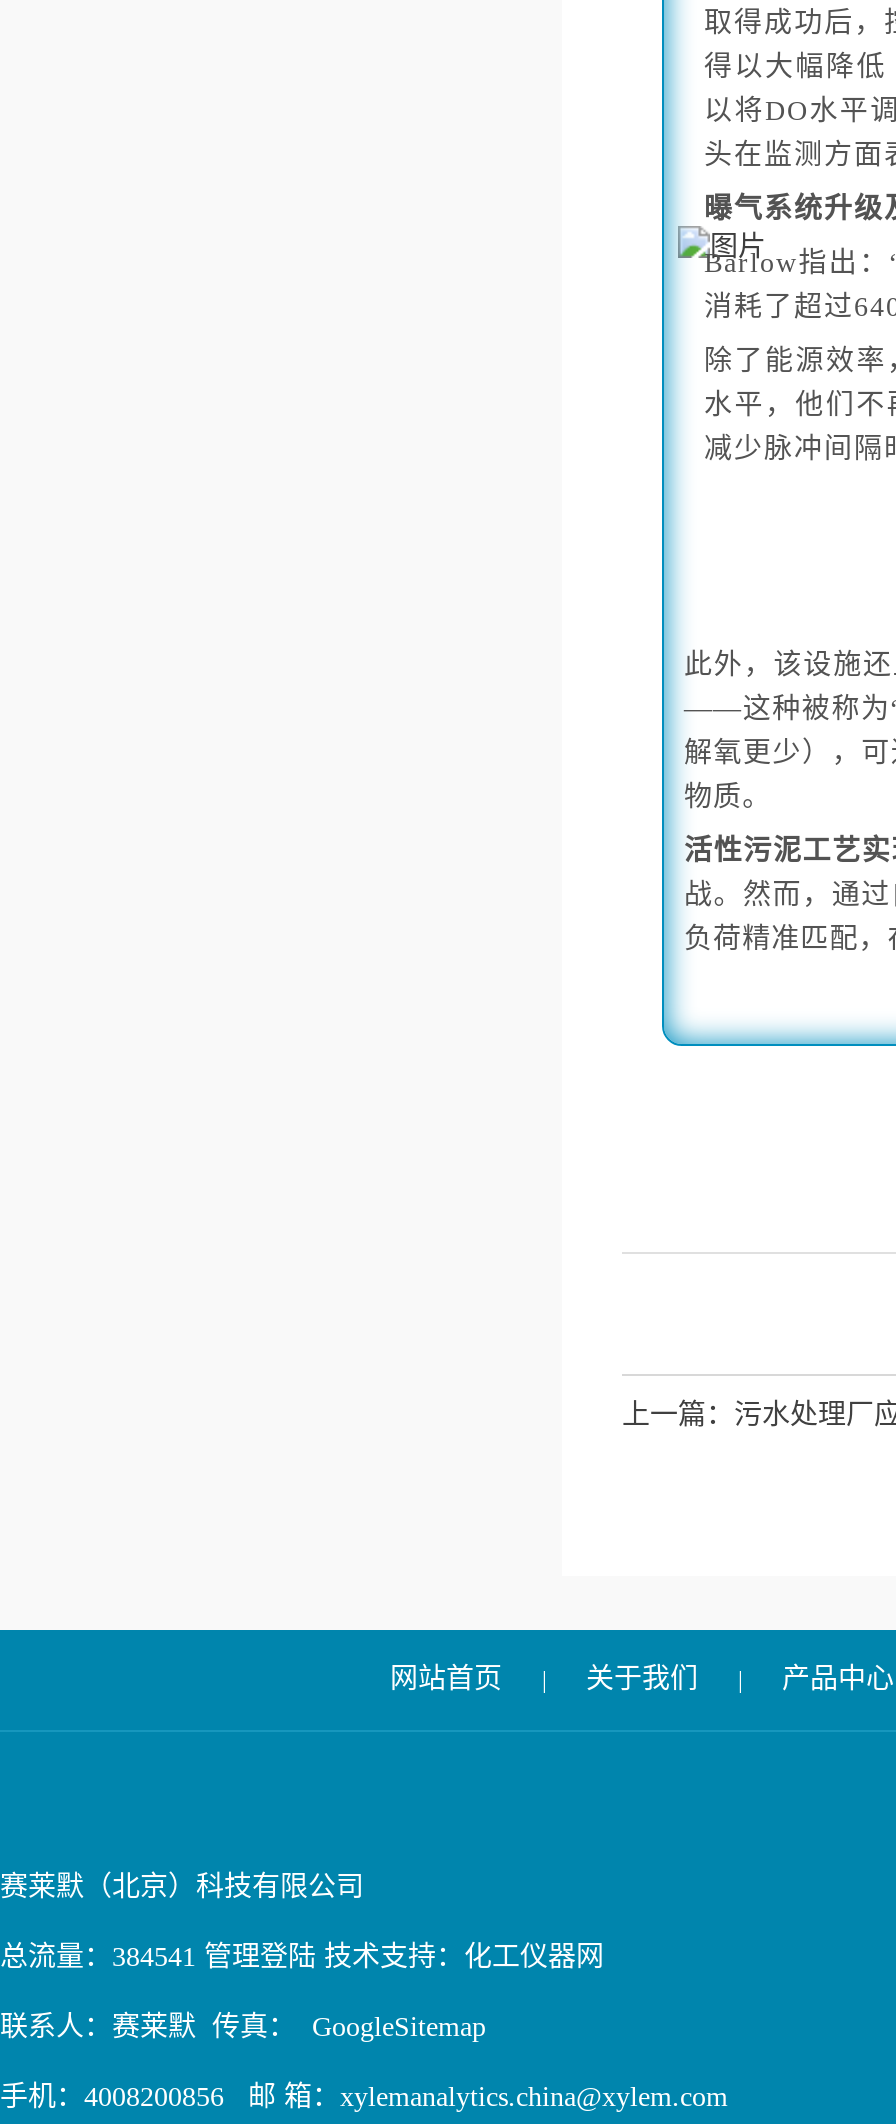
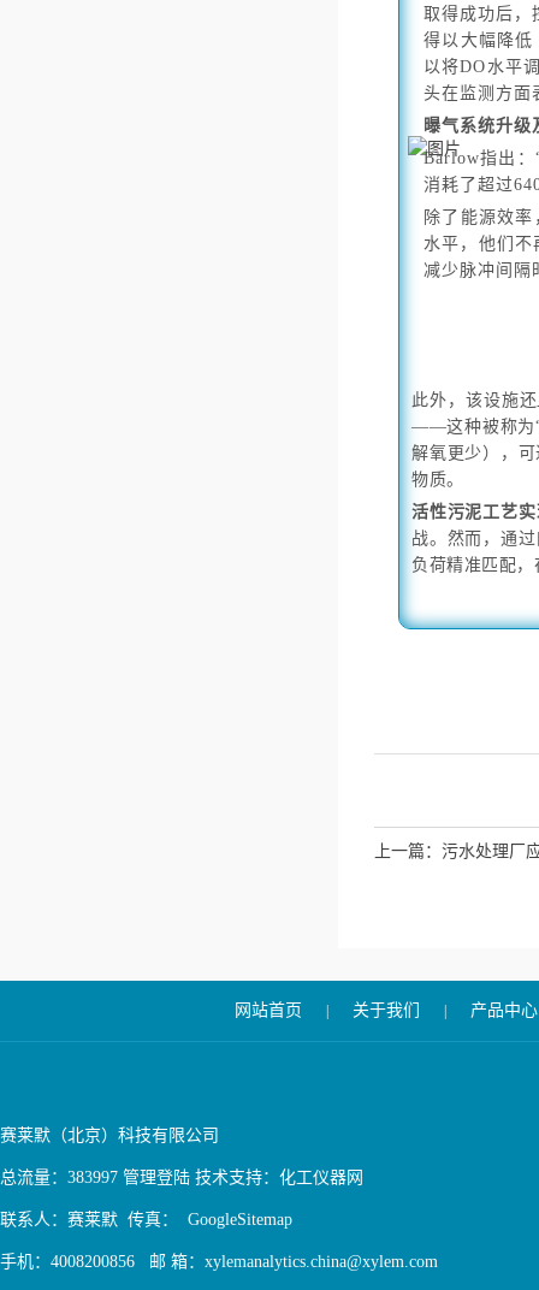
[0,1942,604,1972] 总流量：384541管理登陆技术支持：化工仪器网 -> [0,1168,363,1187] 总流量：383997管理登陆技术支持：化工仪器网

